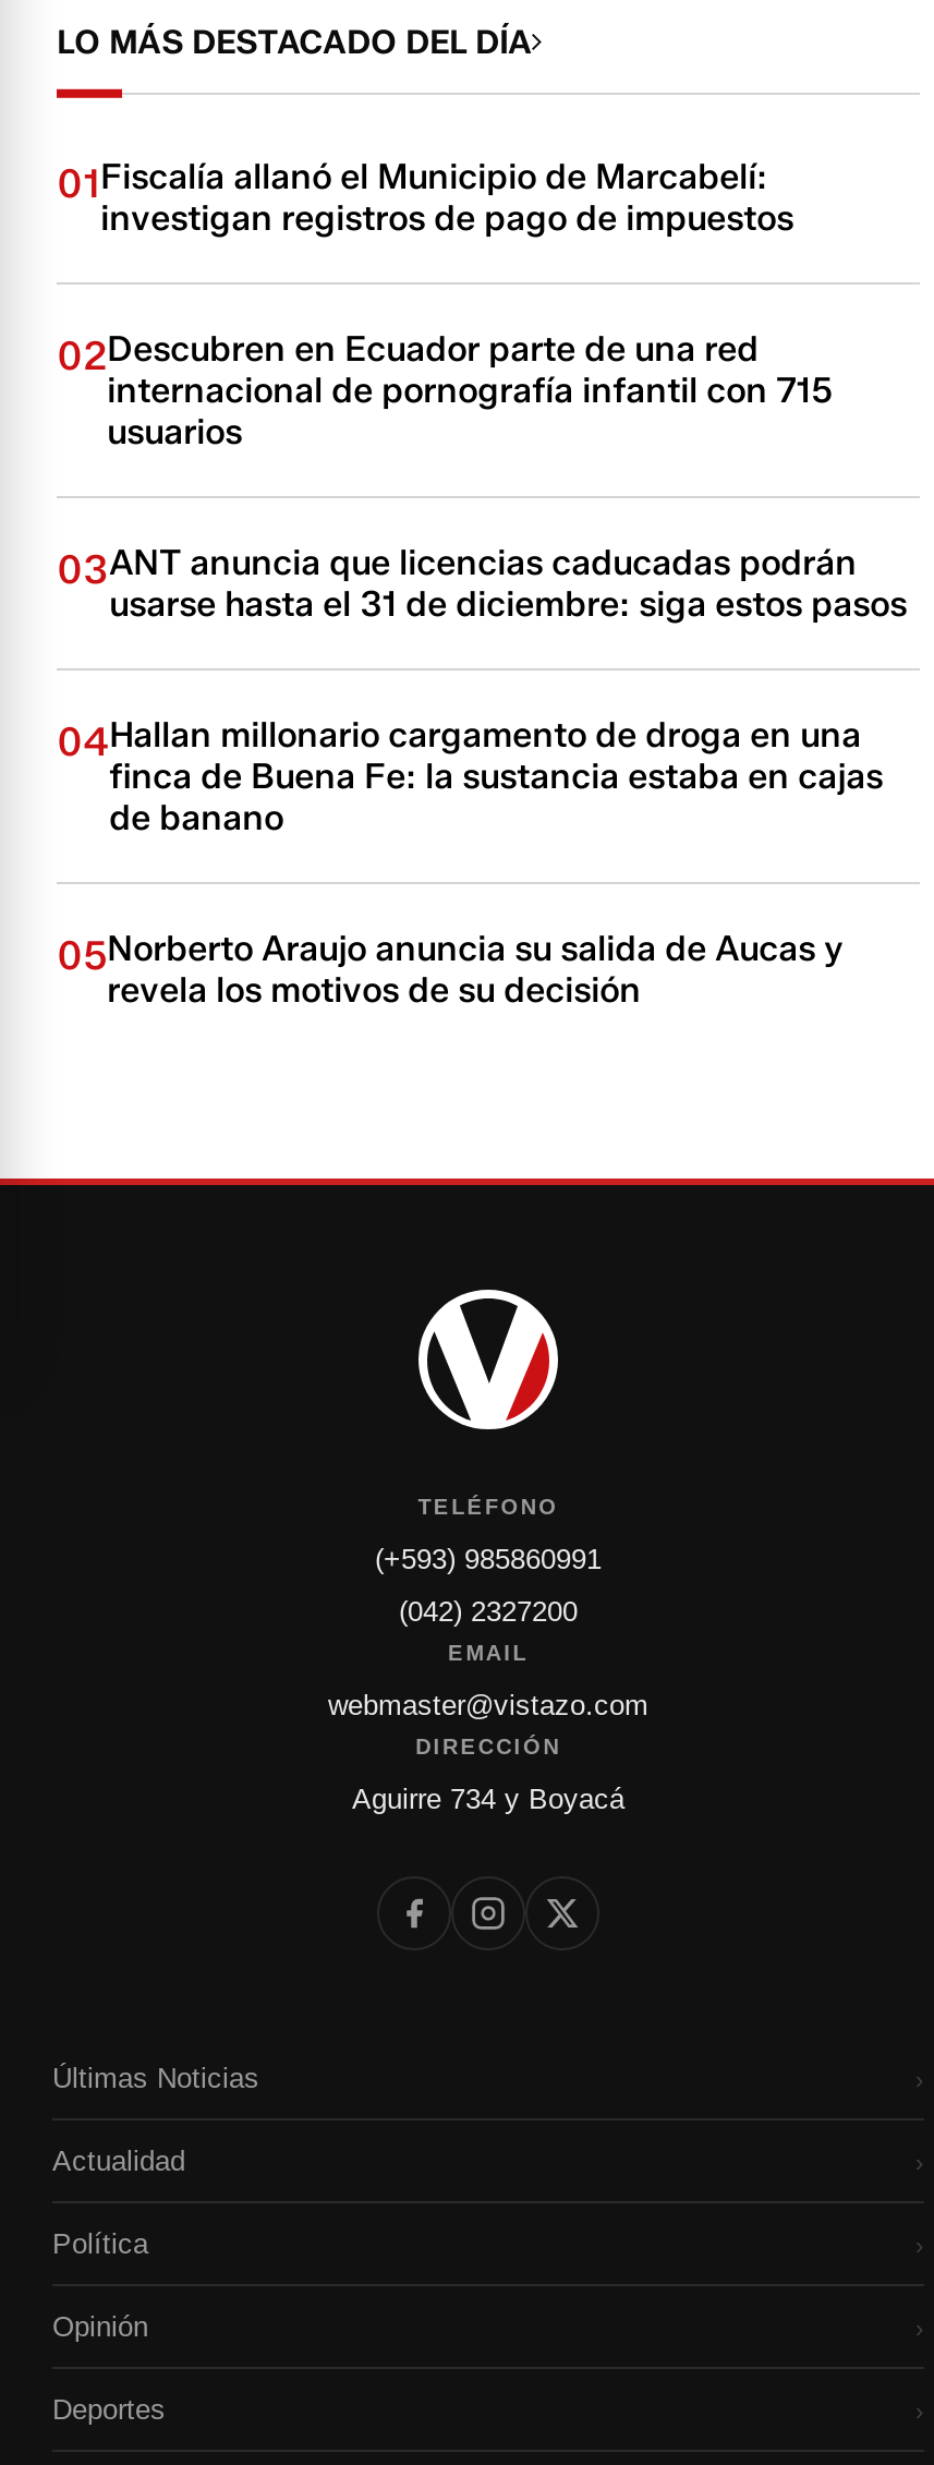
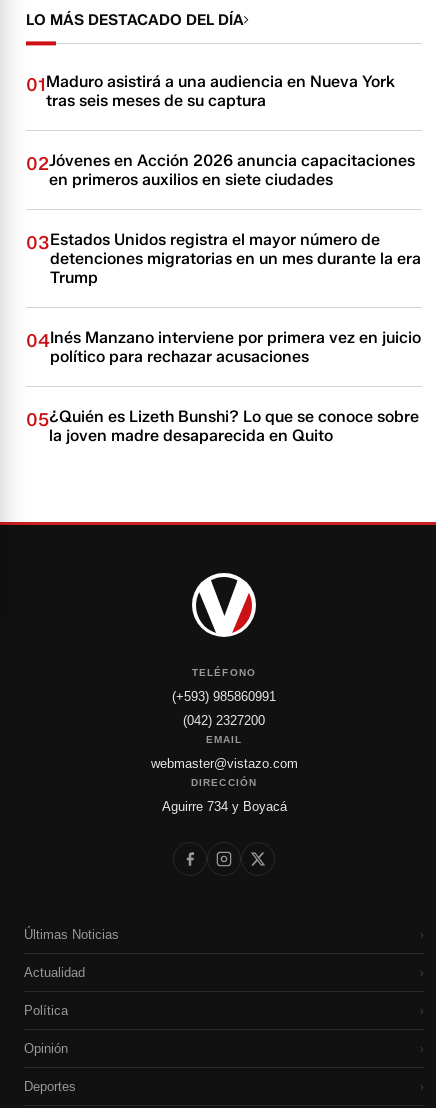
[57,156,794,239] 01Fiscalía allanó el Municipio de Marcabelí: | investigan registros de pago de impuestos -> [26,72,395,110] 01Maduro asistirá a una audiencia en Nueva York | tras seis meses de su captura
[57,328,833,452] 02Descubren en Ecuador parte de una red | internacional de pornografía infantil con 715 | usuarios -> [26,151,415,189] 02Jóvenes en Acción 2026 anuncia capacitaciones | en primeros auxilios en siete ciudades
[57,542,907,625] 03ANT anuncia que licencias caducadas podrán | usarse hasta el 31 de diciembre: siga estos pasos -> [26,230,421,287] 03Estados Unidos registra el mayor número de | detenciones migratorias en un mes durante la era | Trump
[57,714,883,838] 04Hallan millonario cargamento de droga en una | finca de Buena Fe: la sustancia estaba en cajas | de banano -> [26,328,421,366] 04Inés Manzano interviene por primera vez en juicio | político para rechazar acusaciones
[57,928,844,1011] 05Norberto Araujo anuncia su salida de Aucas y | revela los motivos de su decisión -> [26,407,419,445] 05¿Quién es Lizeth Bunshi? Lo que se conoce sobre | la joven madre desaparecida en Quito

